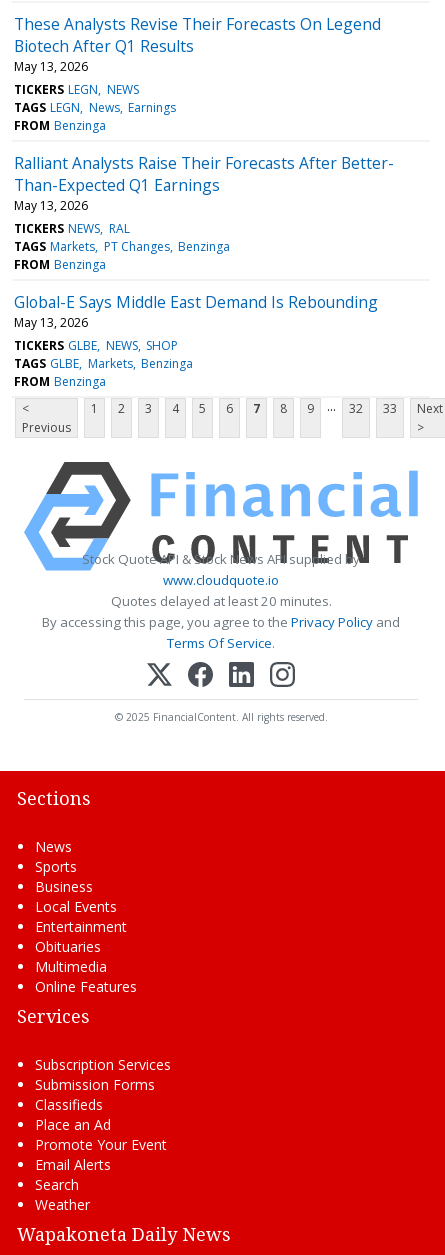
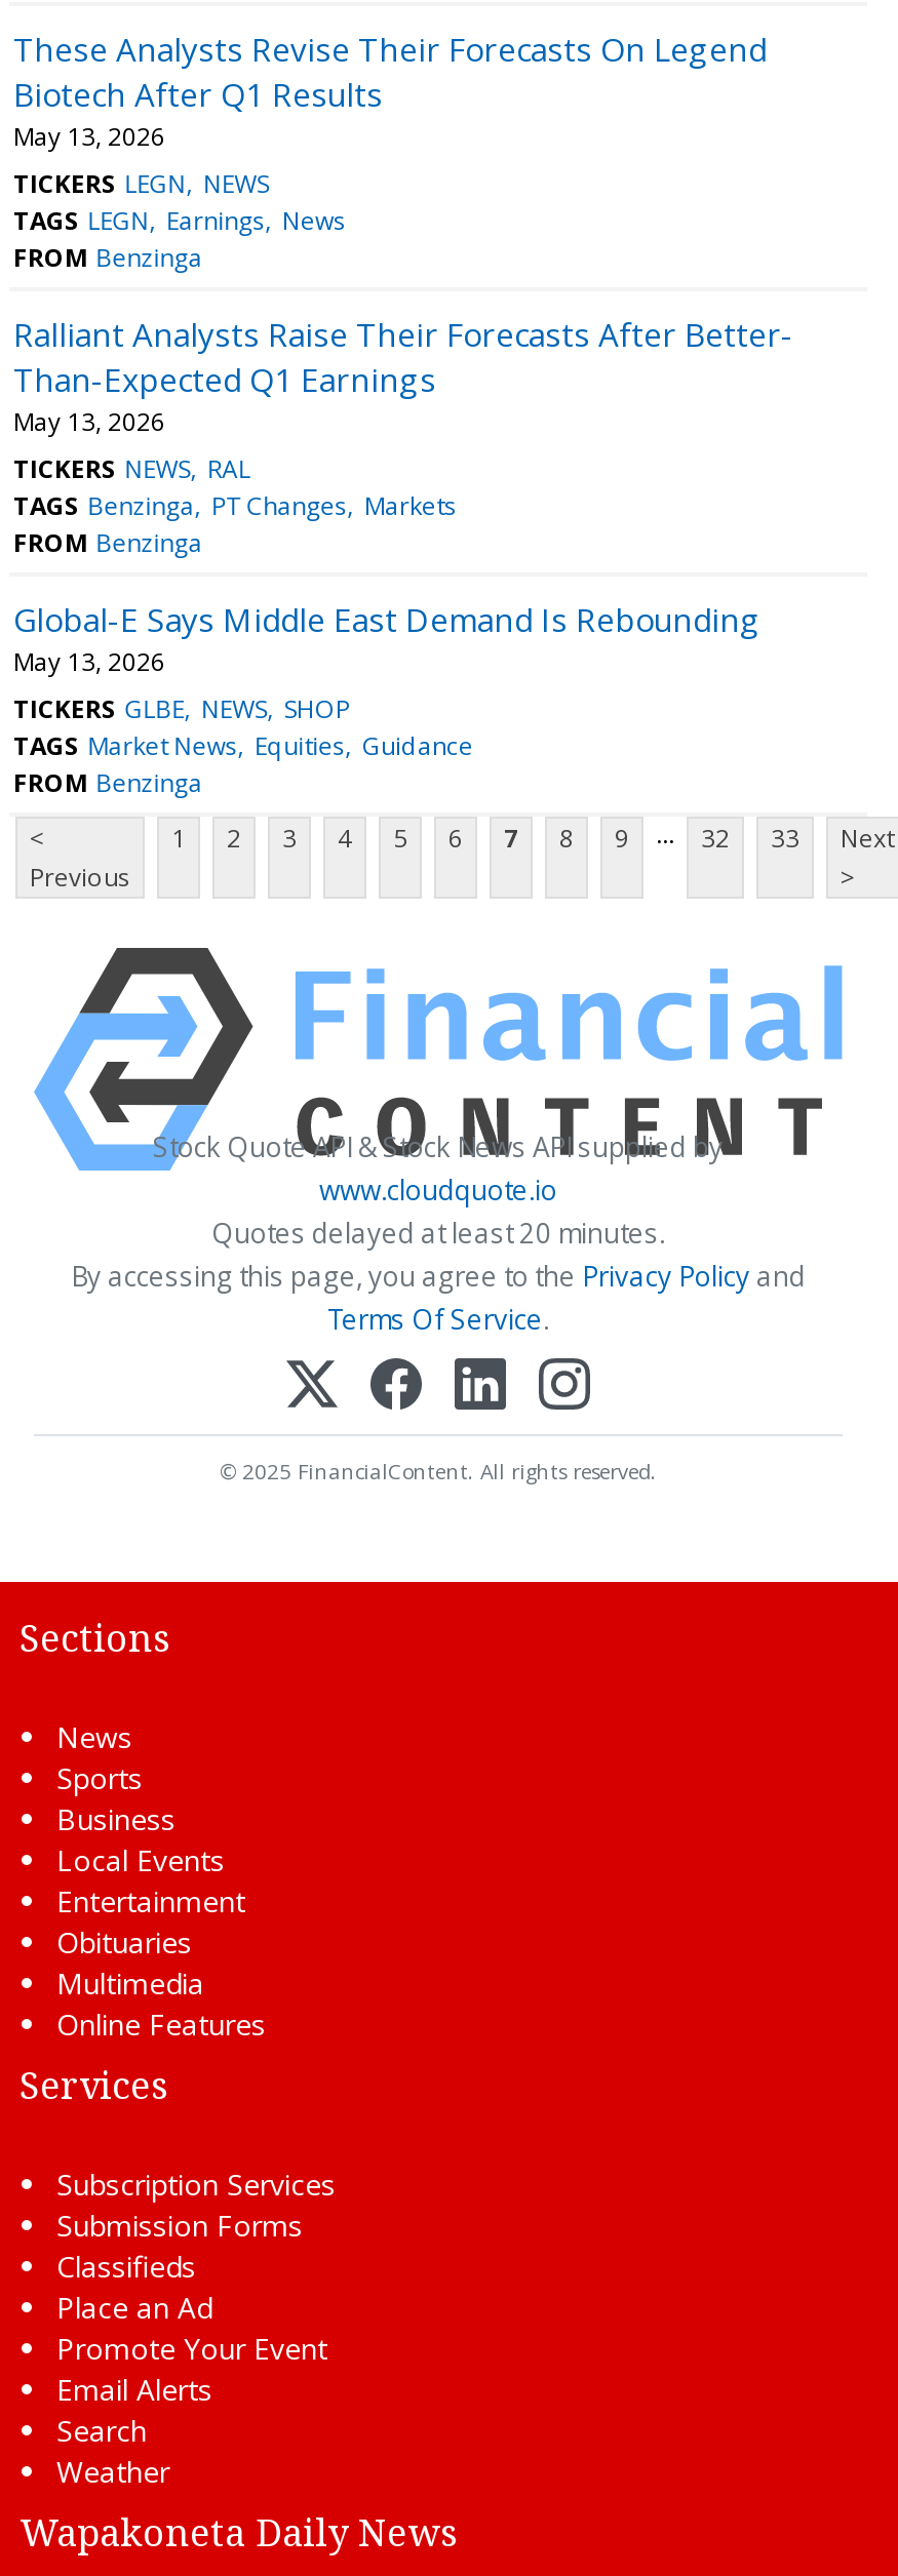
[14,99,176,116] TAGS LEGN News Earnings -> [13,203,346,238] TAGS LEGN Earnings News
[14,238,230,255] TAGS Markets PT Changes Benzinga -> [13,488,456,523] TAGS Benzinga PT Changes Markets
[14,355,193,372] TAGS GLBE Markets Benzinga -> [13,728,473,763] TAGS Market News Equities Guidance

